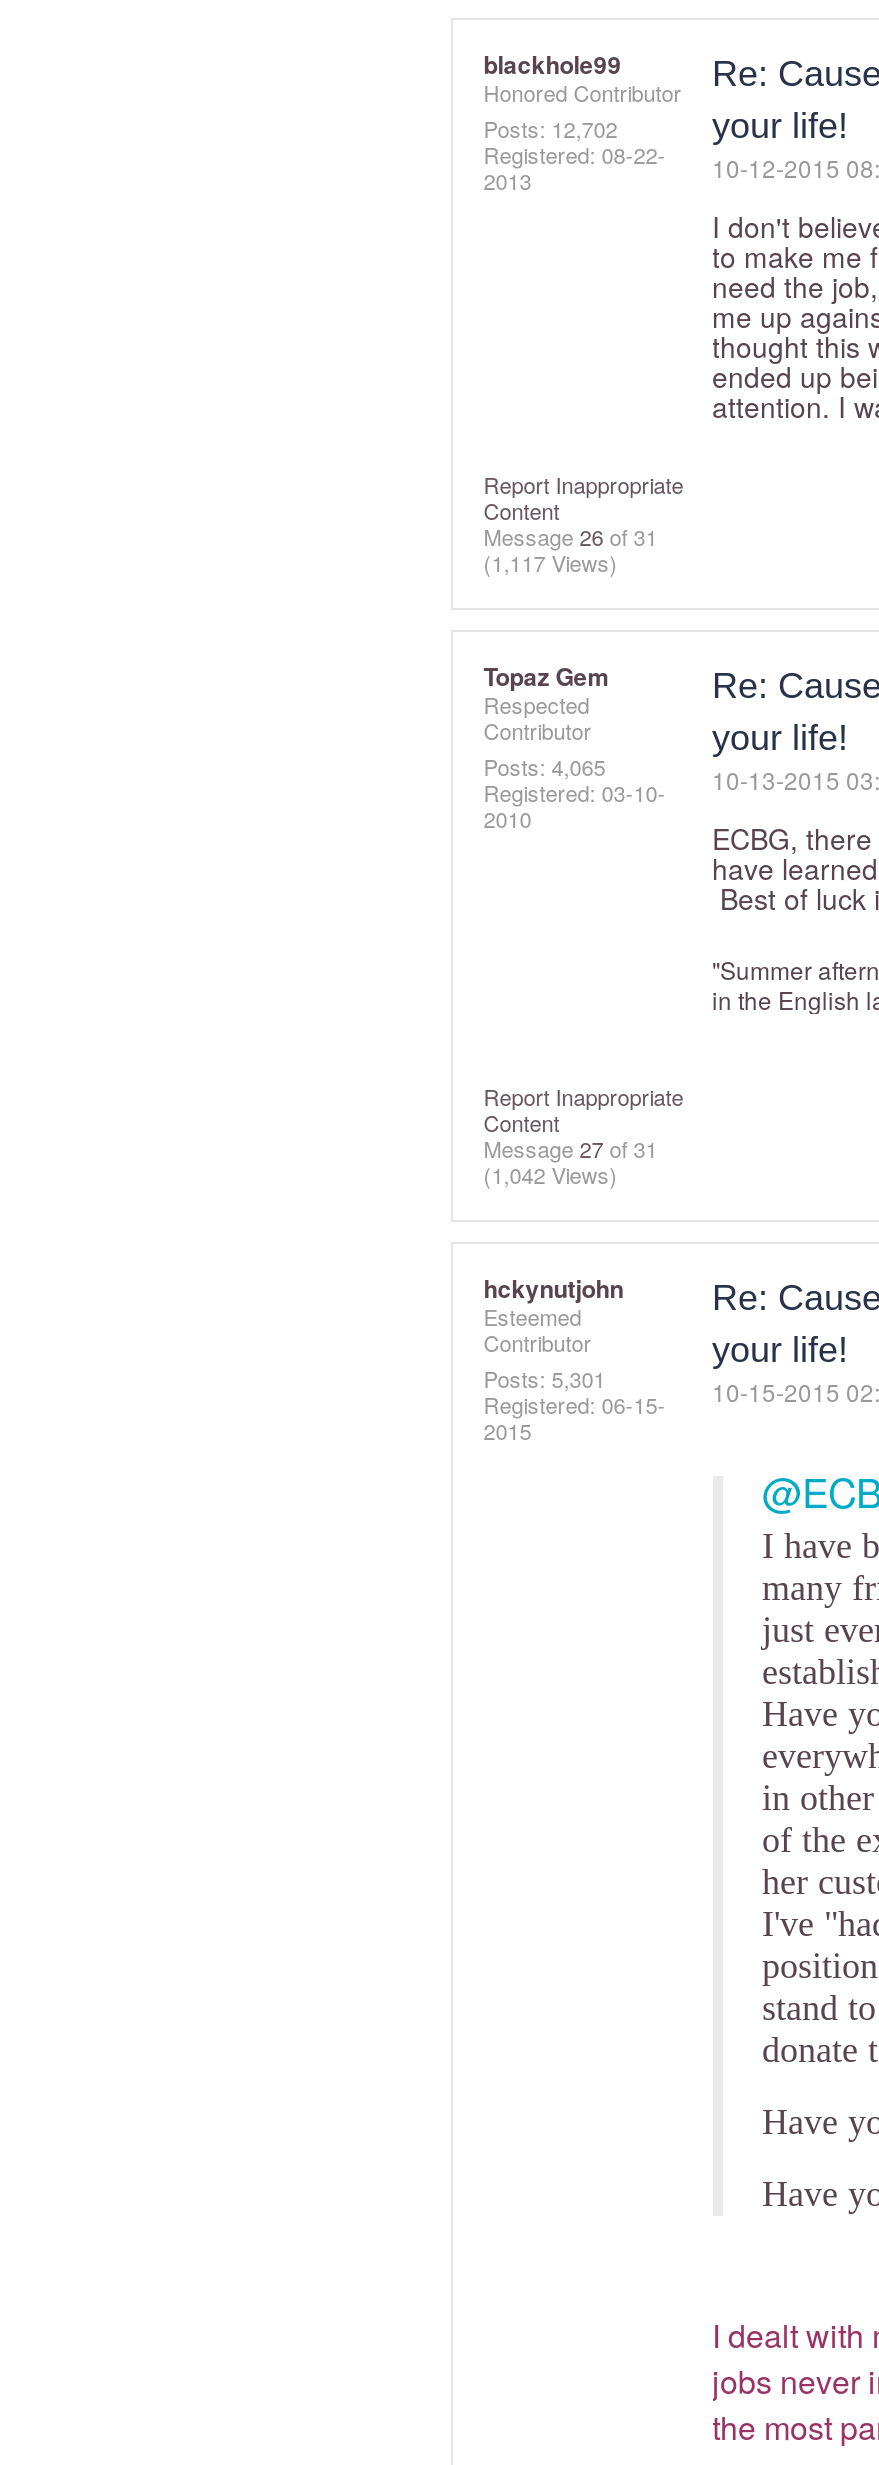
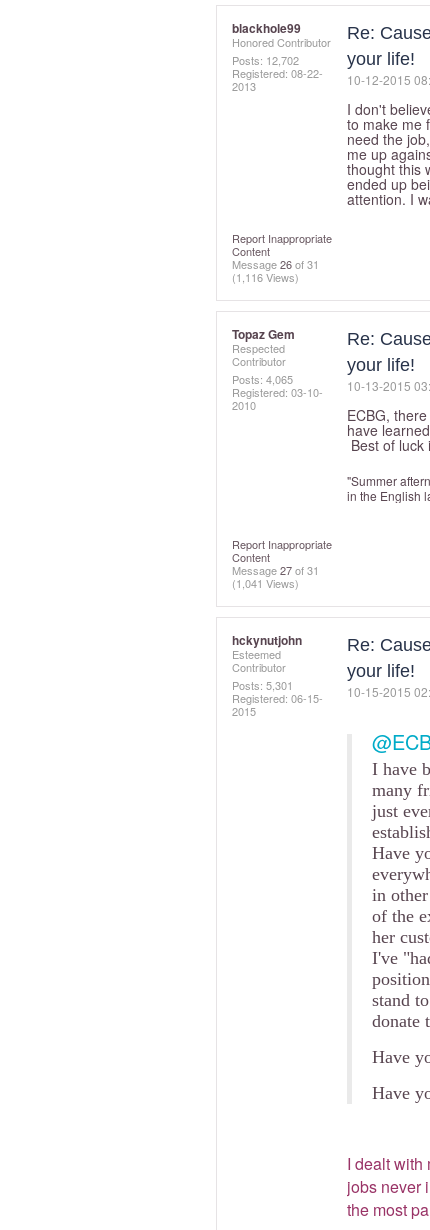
[483,546,617,578] (1,117 Views) -> [232,269,299,285] (1,116 Views)
[483,1158,617,1190] (1,042 Views) -> [232,575,299,591] (1,041 Views)

